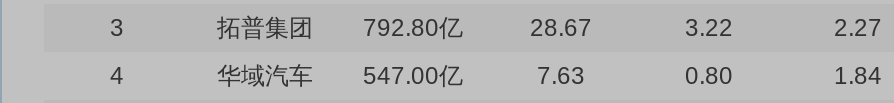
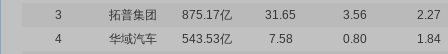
[217,14,463,42] 拓普集团 792.80亿 -> [108,8,231,22] 拓普集团 875.17亿
[530,14,592,42] 28.67 -> [265,8,296,22] 31.65
[685,14,733,42] 3.22 -> [342,8,366,22] 3.56
[217,62,463,90] 华域汽车 547.00亿 -> [108,32,231,46] 华域汽车 543.53亿
[537,62,585,90] 7.63 -> [268,32,292,46] 7.58

